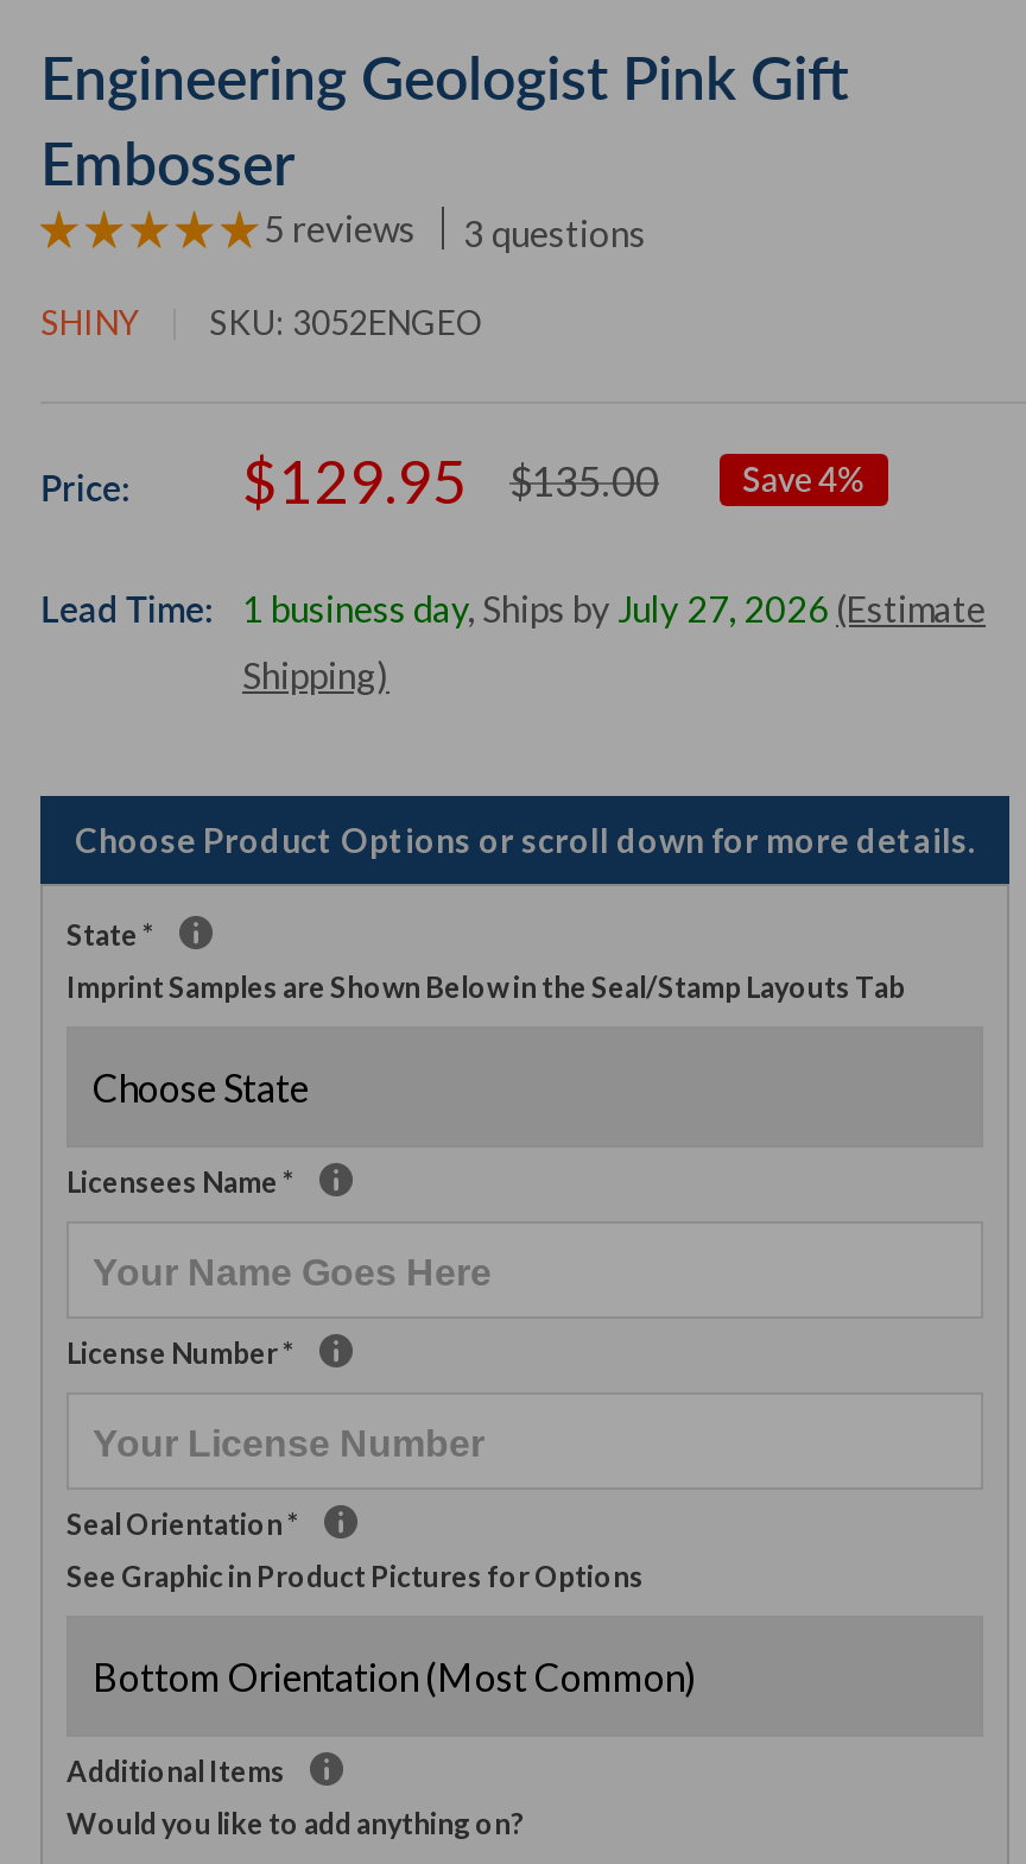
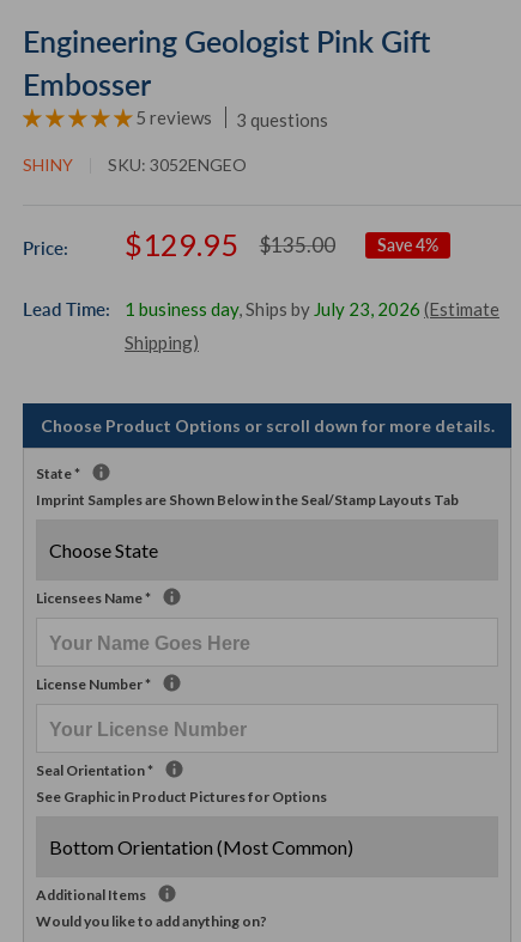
[242,587,986,630] 1 business day, Ships by July 27, 2026 (Estimate -> [125,298,499,320] 1 business day, Ships by July 23, 2026 (Estimate

